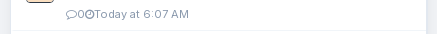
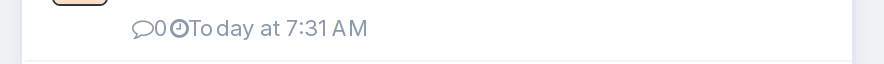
[77,7,189,21] 0 Today at 6:07 AM -> [154,14,368,42] 0 Today at 7:31 AM

